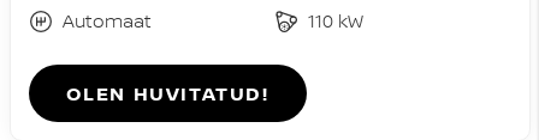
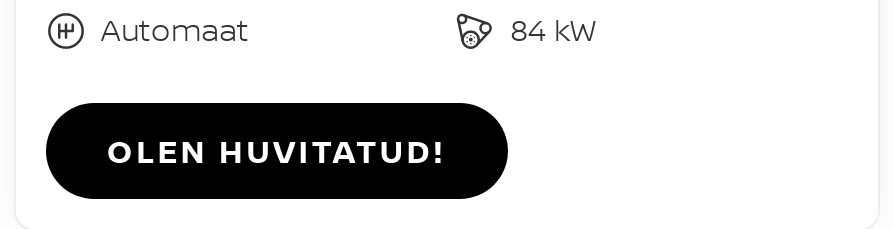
[308,9,363,34] 110 kW -> [510,10,596,52] 84 kW

